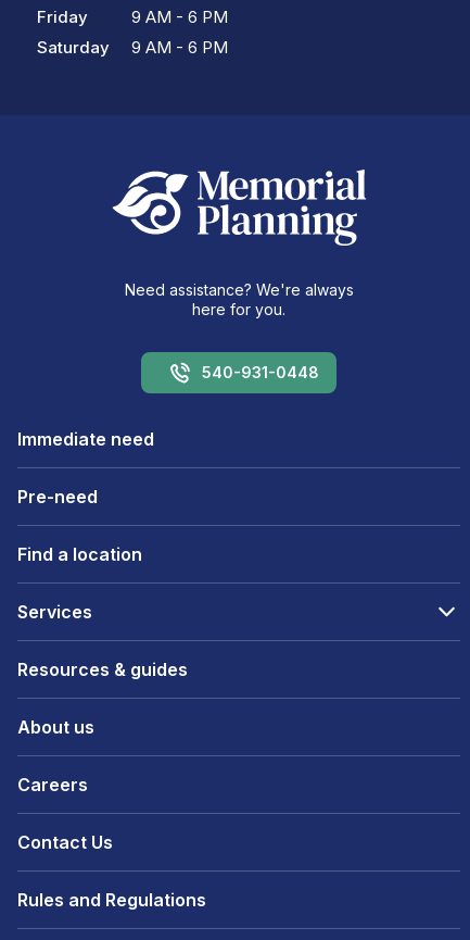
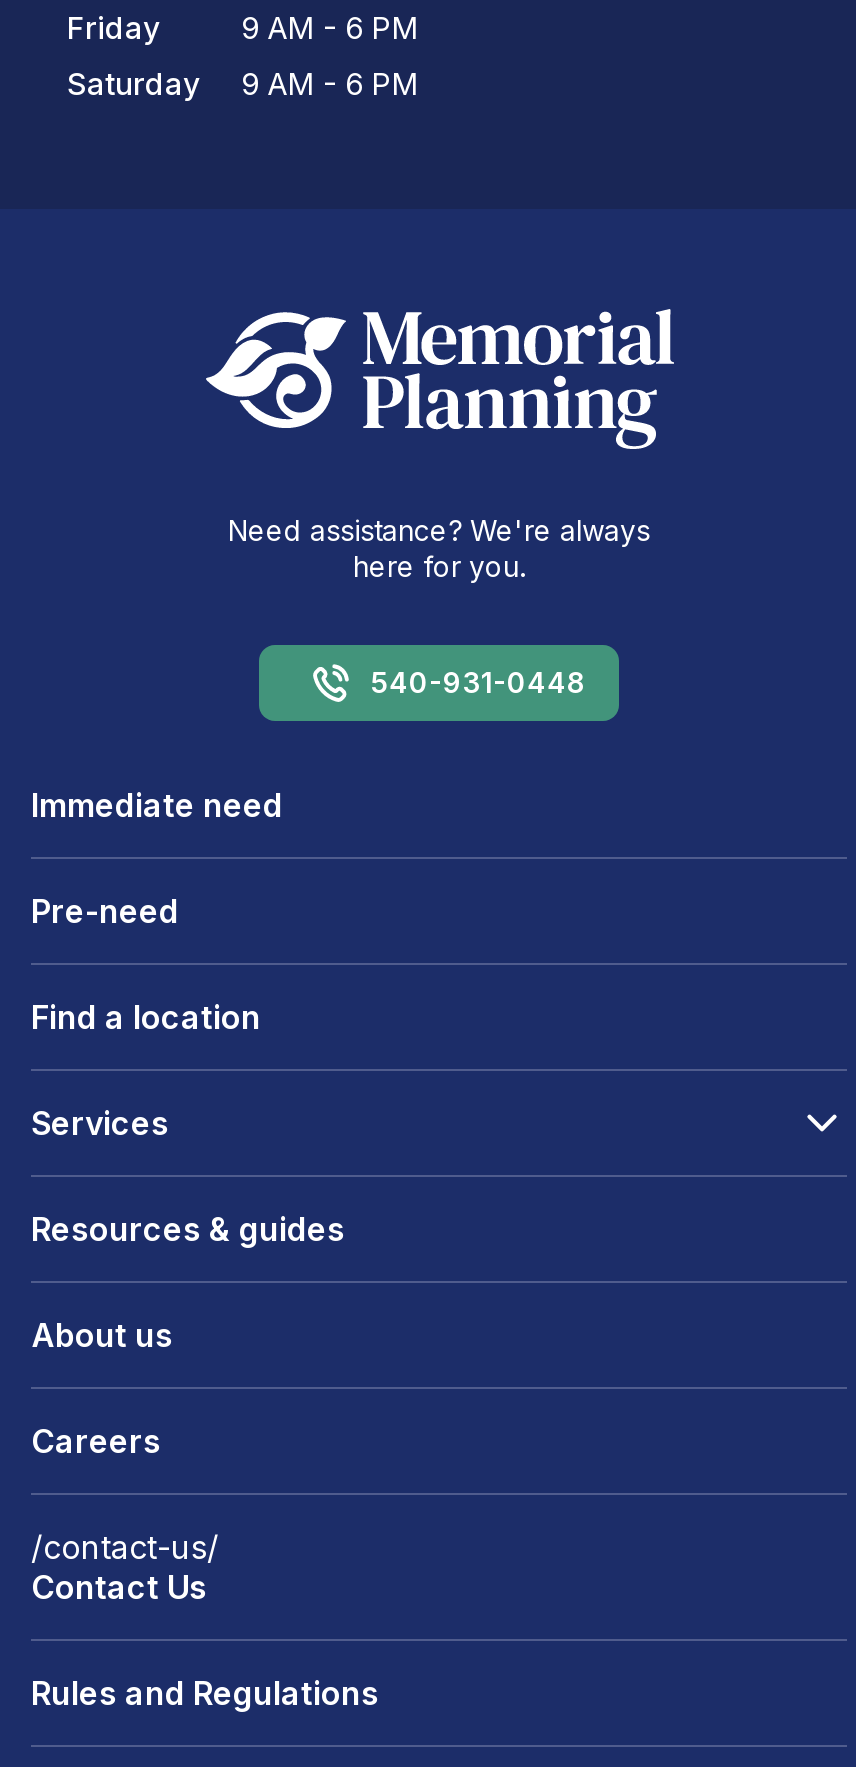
none -> [31,1527,219,1567] /contact-us/

